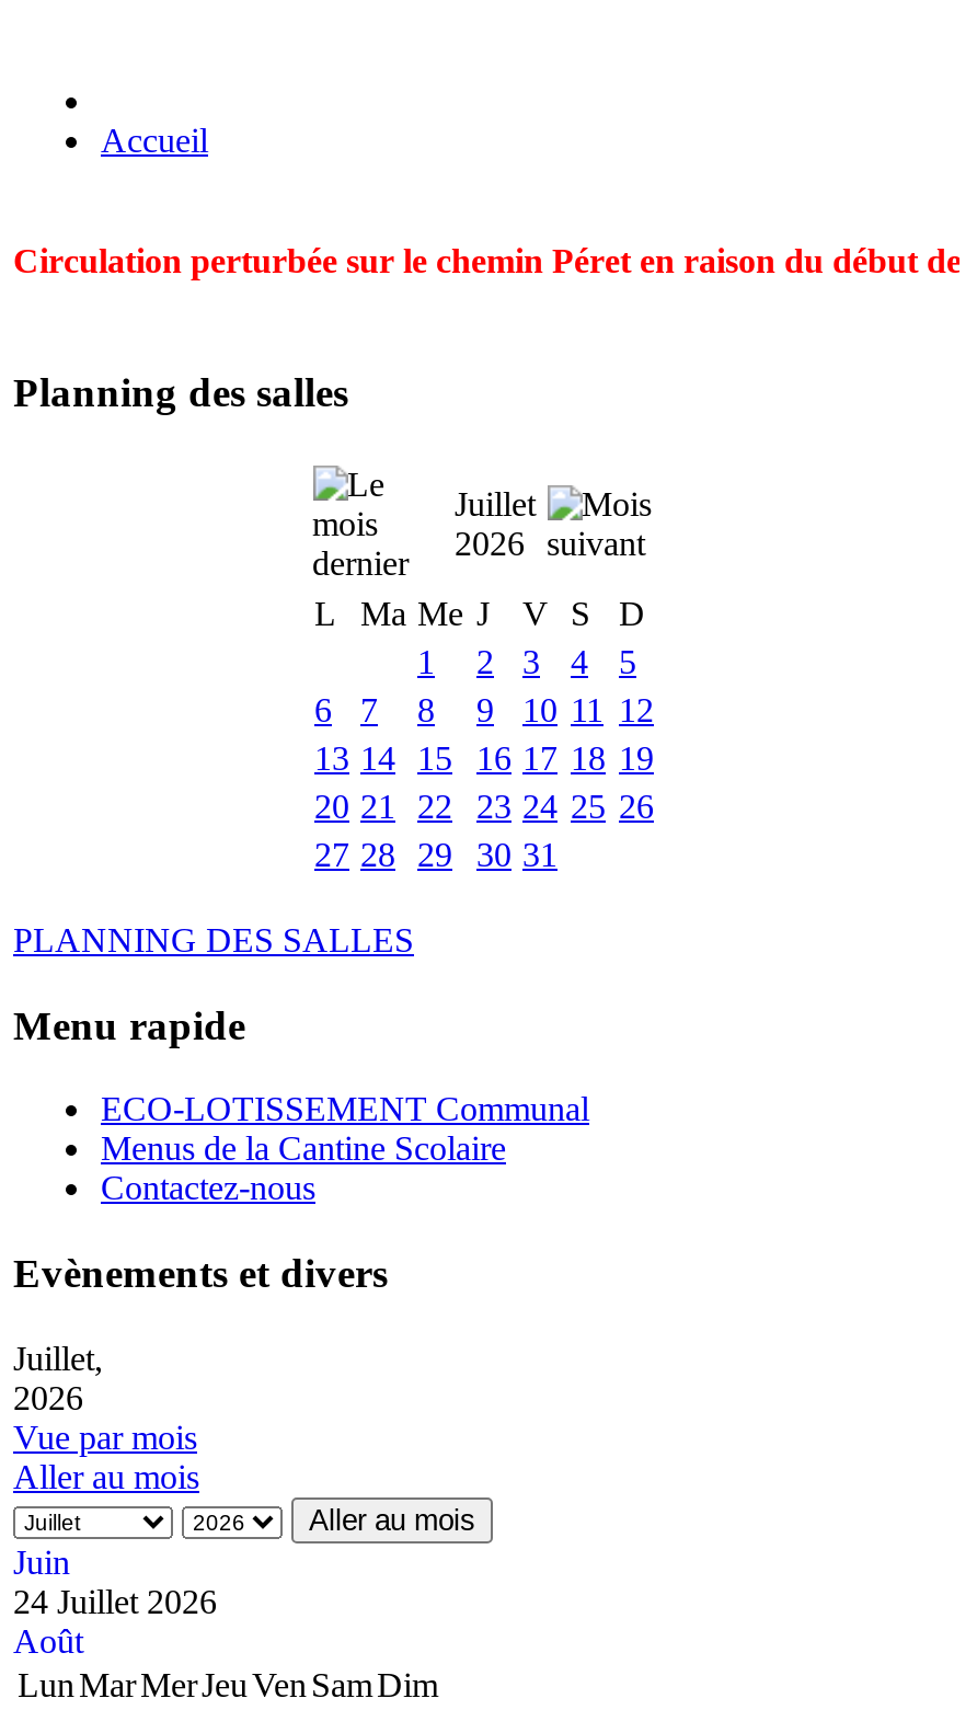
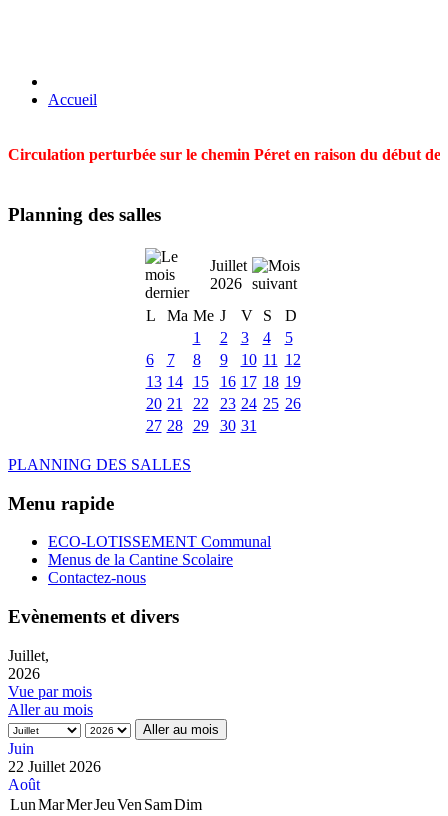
[13,1582,217,1620] 24 Juillet 2026 -> [8,758,101,775] 22 Juillet 2026

